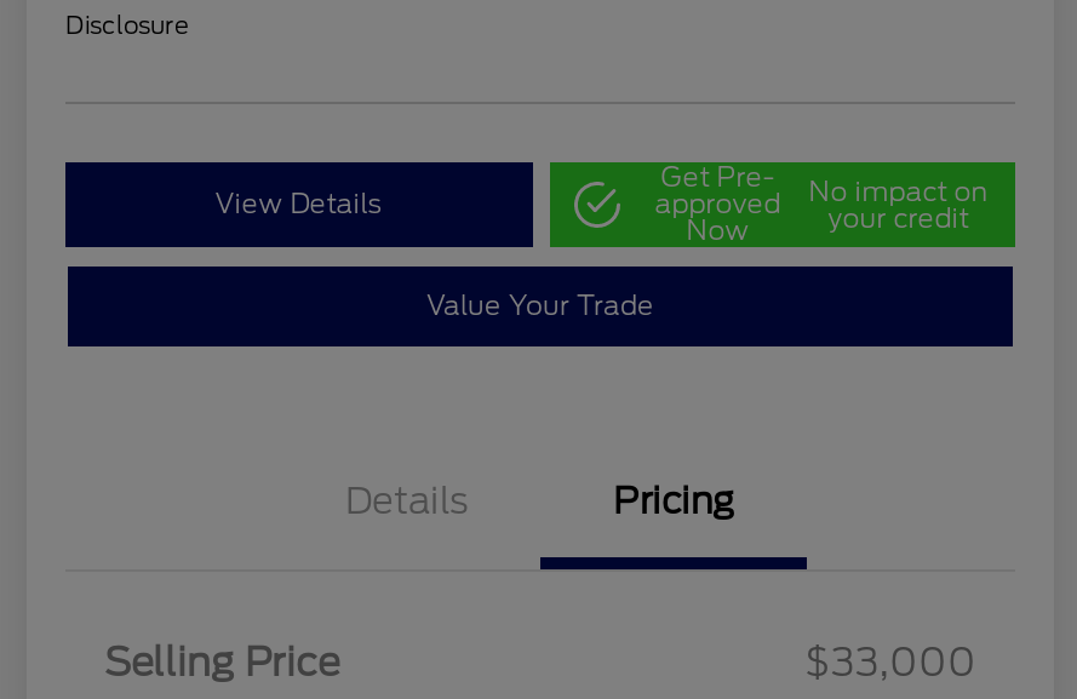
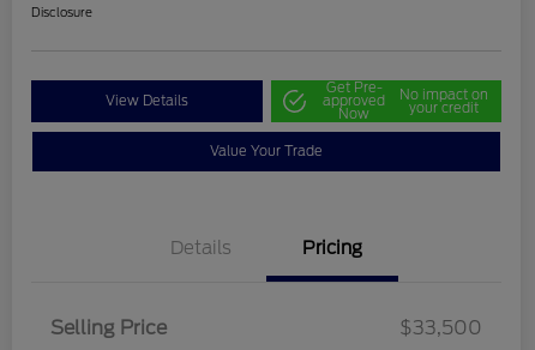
[804,640,976,686] $33,000 -> [399,317,482,339] $33,500

